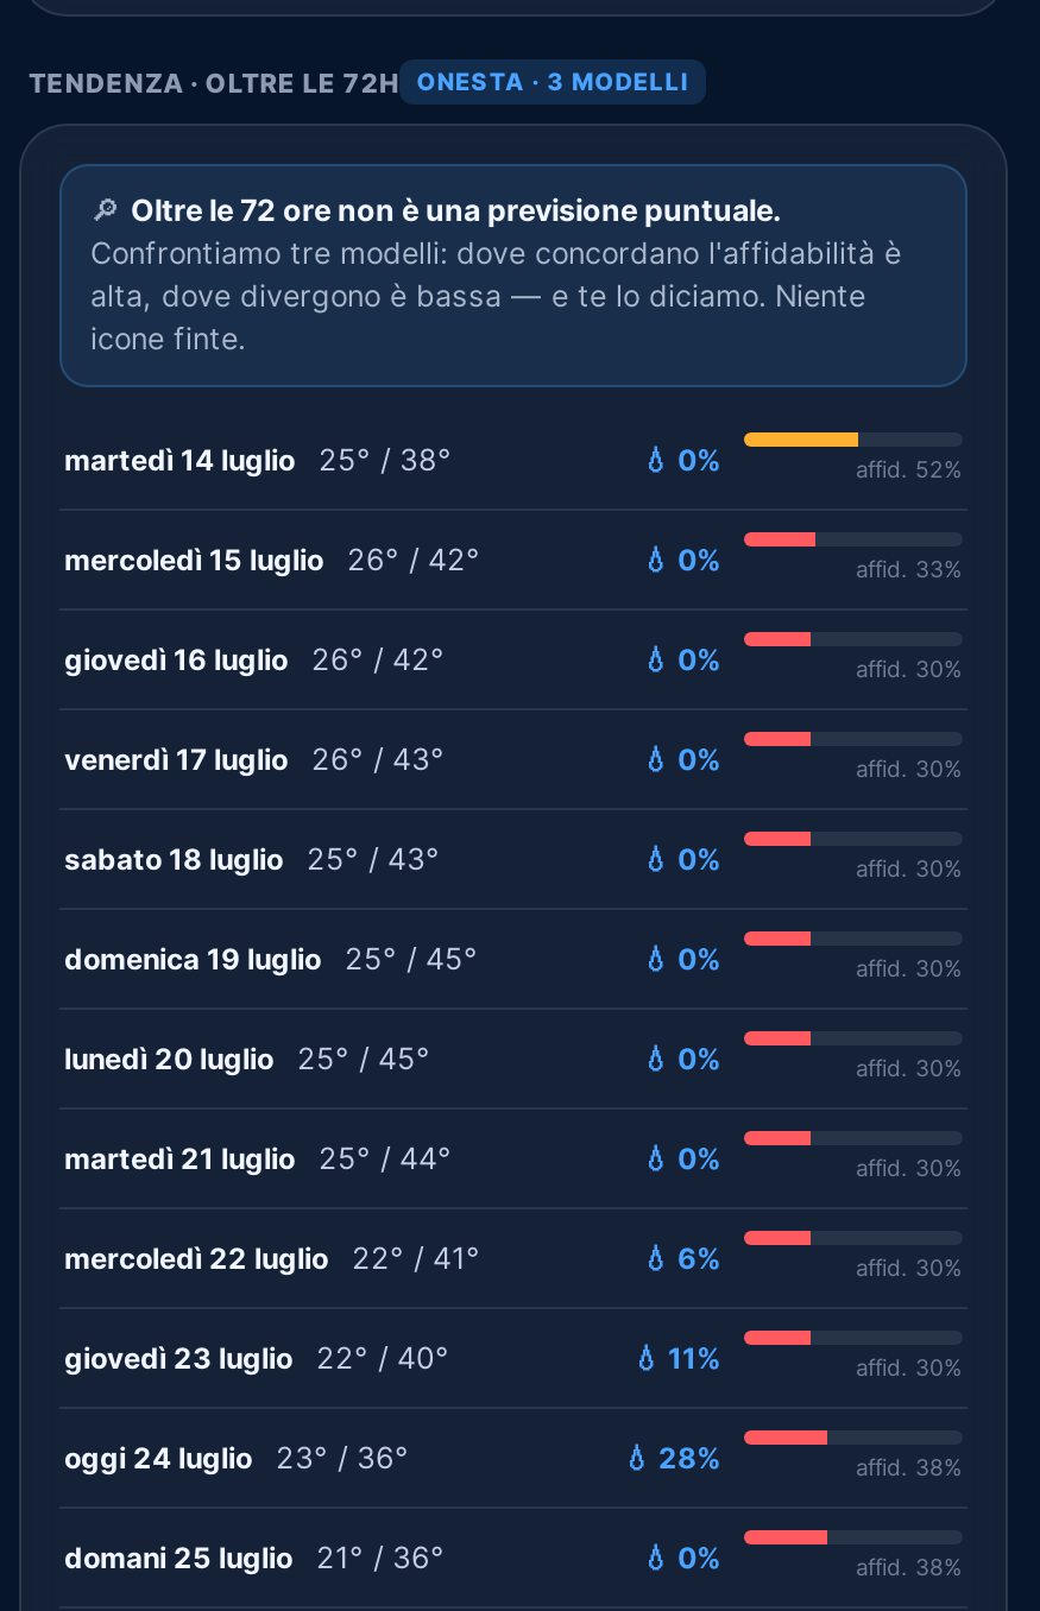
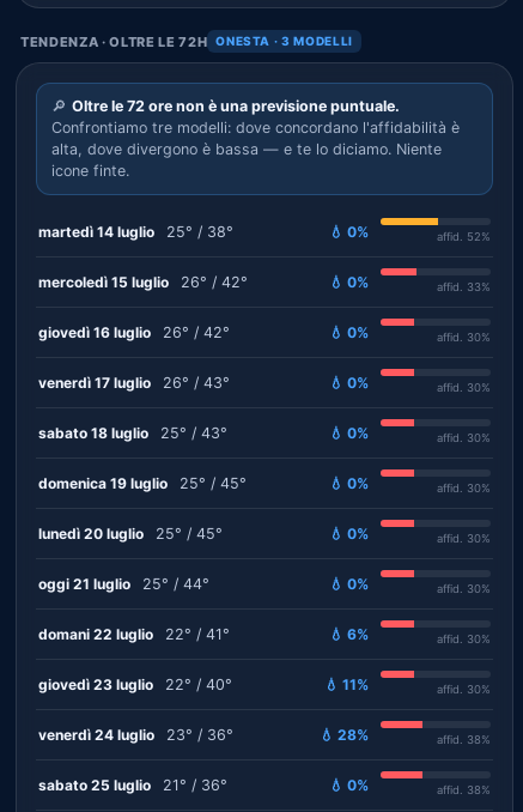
[64,1139,295,1175] martedì 21 luglio -> [38,574,130,592] oggi 21 luglio
[64,1239,328,1275] mercoledì 22 luglio -> [38,625,153,643] domani 22 luglio
[64,1439,252,1474] oggi 24 luglio -> [38,725,154,743] venerdì 24 luglio
[64,1539,292,1574] domani 25 luglio -> [38,775,151,793] sabato 25 luglio

